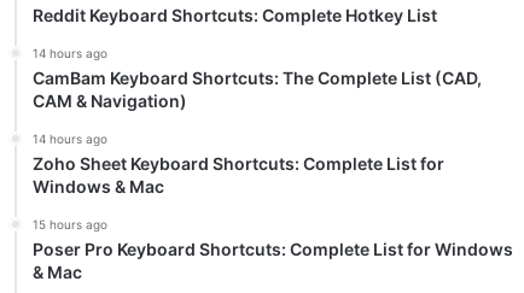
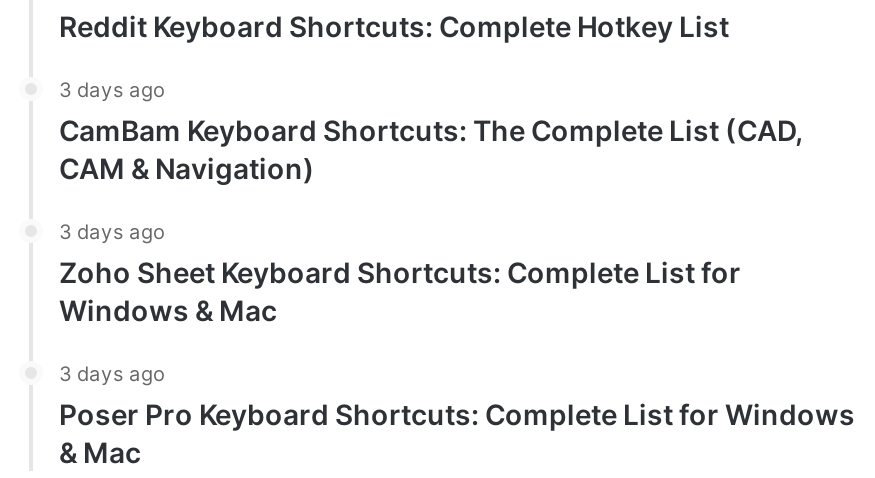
[33,46,107,60] 14 hours ago -> [59,76,165,100] 3 days ago
[33,132,107,146] 14 hours ago -> [59,218,165,242] 3 days ago
[33,217,107,232] 15 hours ago -> [59,360,165,384] 3 days ago

